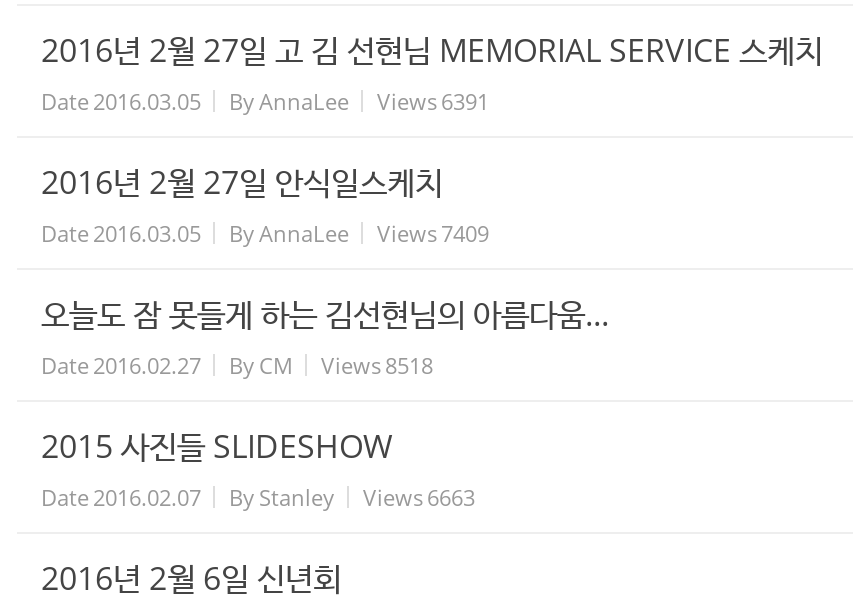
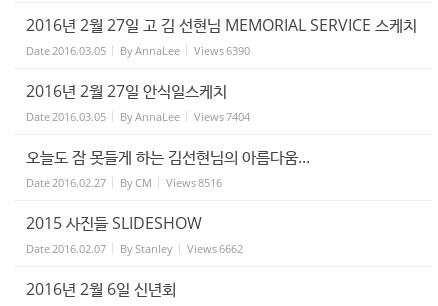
[41,86,489,116] Date 2016.03.05 By AnnaLee Views 6391 -> [26,43,250,58] Date 2016.03.05 By AnnaLee Views 6390
[41,218,489,248] Date 2016.03.05 By AnnaLee Views 7409 -> [26,109,250,124] Date 2016.03.05 By AnnaLee Views 7404
[41,350,433,380] Date 2016.02.27 By CM Views 8518 -> [26,175,222,190] Date 2016.02.27 By CM Views 8516
[41,482,475,512] Date 2016.02.07 By Stanley Views 6663 -> [26,241,243,256] Date 2016.02.07 By Stanley Views 6662

